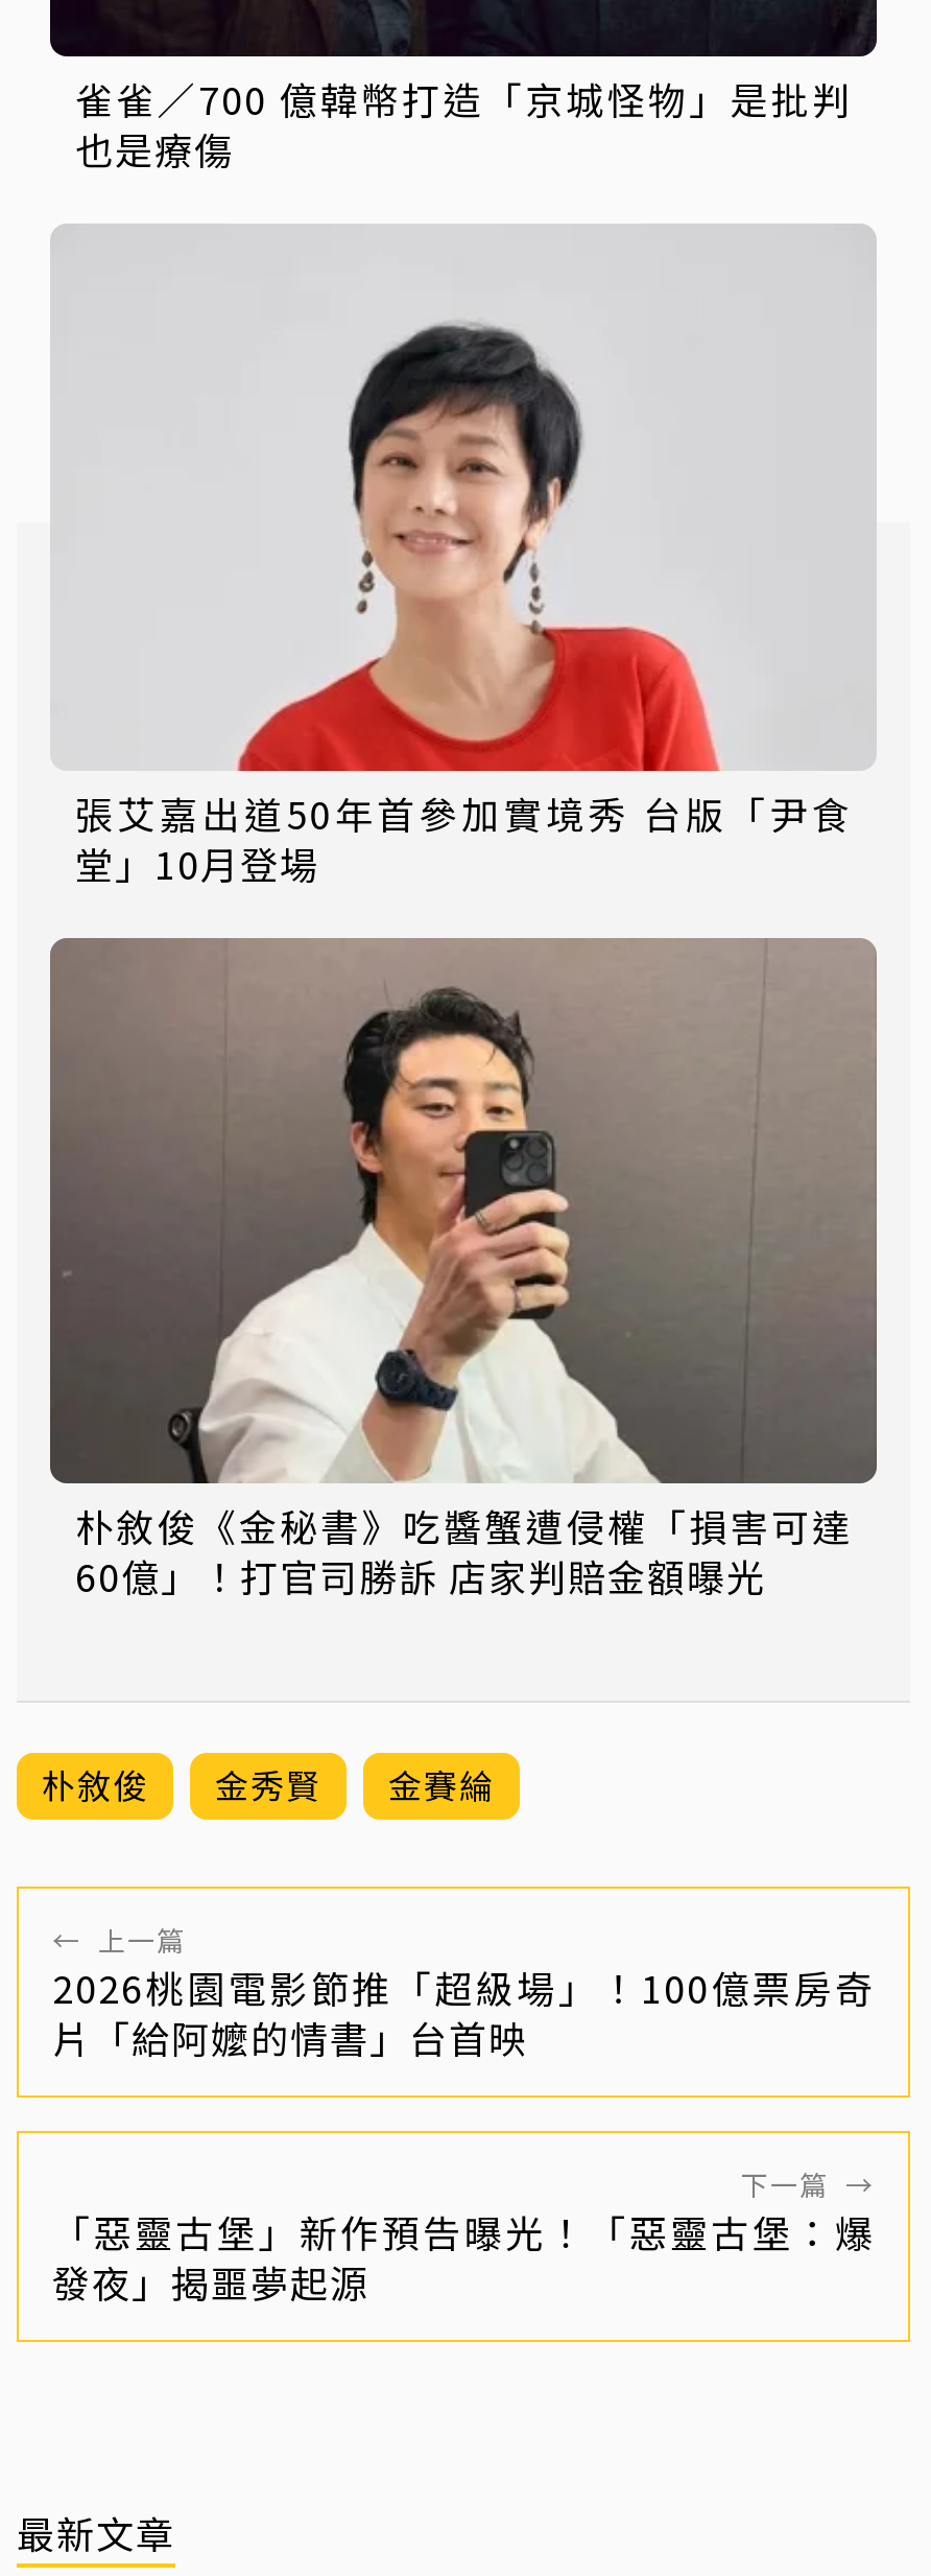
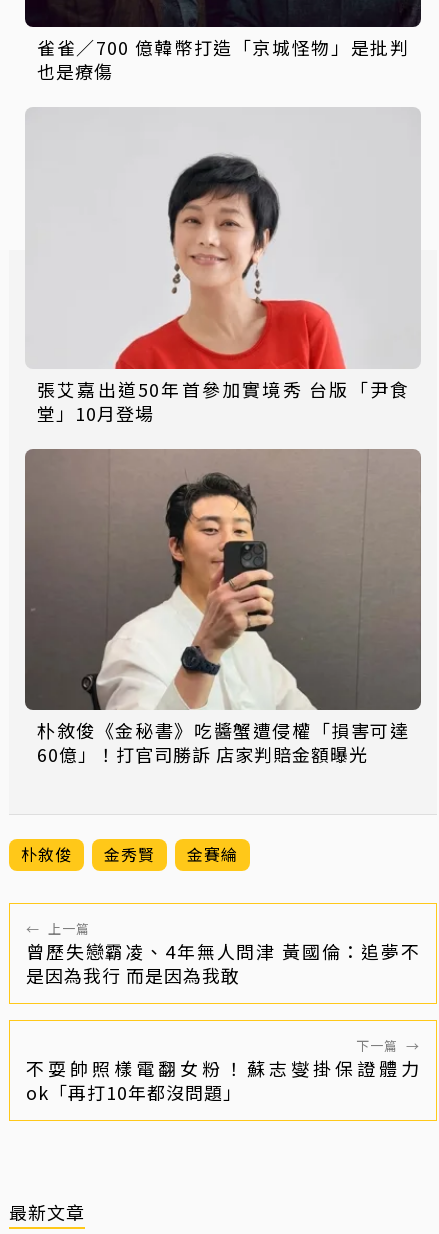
[52,1960,875,2064] 2026桃園電影節推「超級場」！100億票房奇 | 片「給阿嬤的情書」台首映 -> [26,938,420,988] 曾歷失戀霸凌、4年無人問津 黃國倫：追夢不 | 是因為我行 而是因為我敢
[52,2204,875,2309] 「惡靈古堡」新作預告曝光！「惡靈古堡：爆 | 發夜」揭噩夢起源 -> [26,1055,420,1105] 不耍帥照樣電翻女粉！蘇志燮掛保證體力 | ok「再打10年都沒問題」

